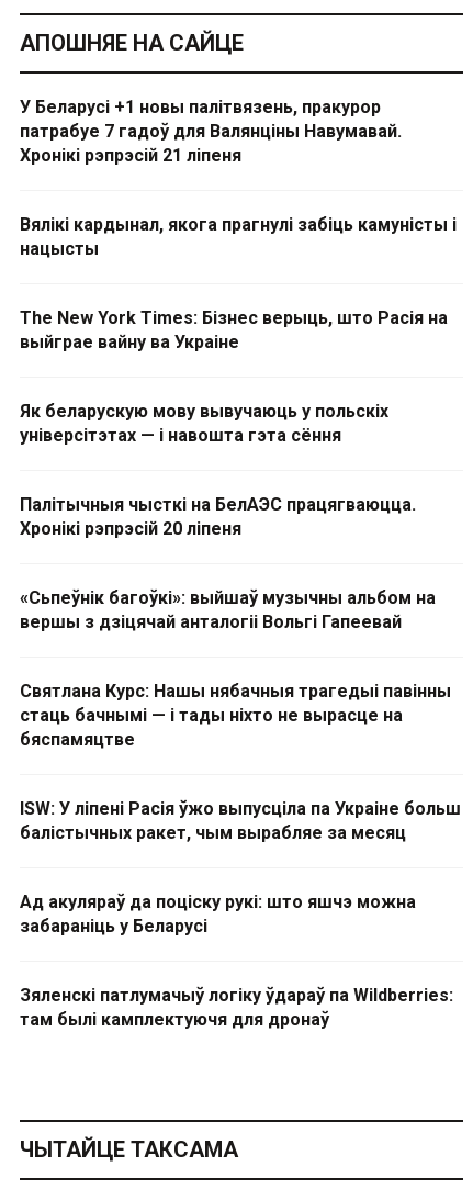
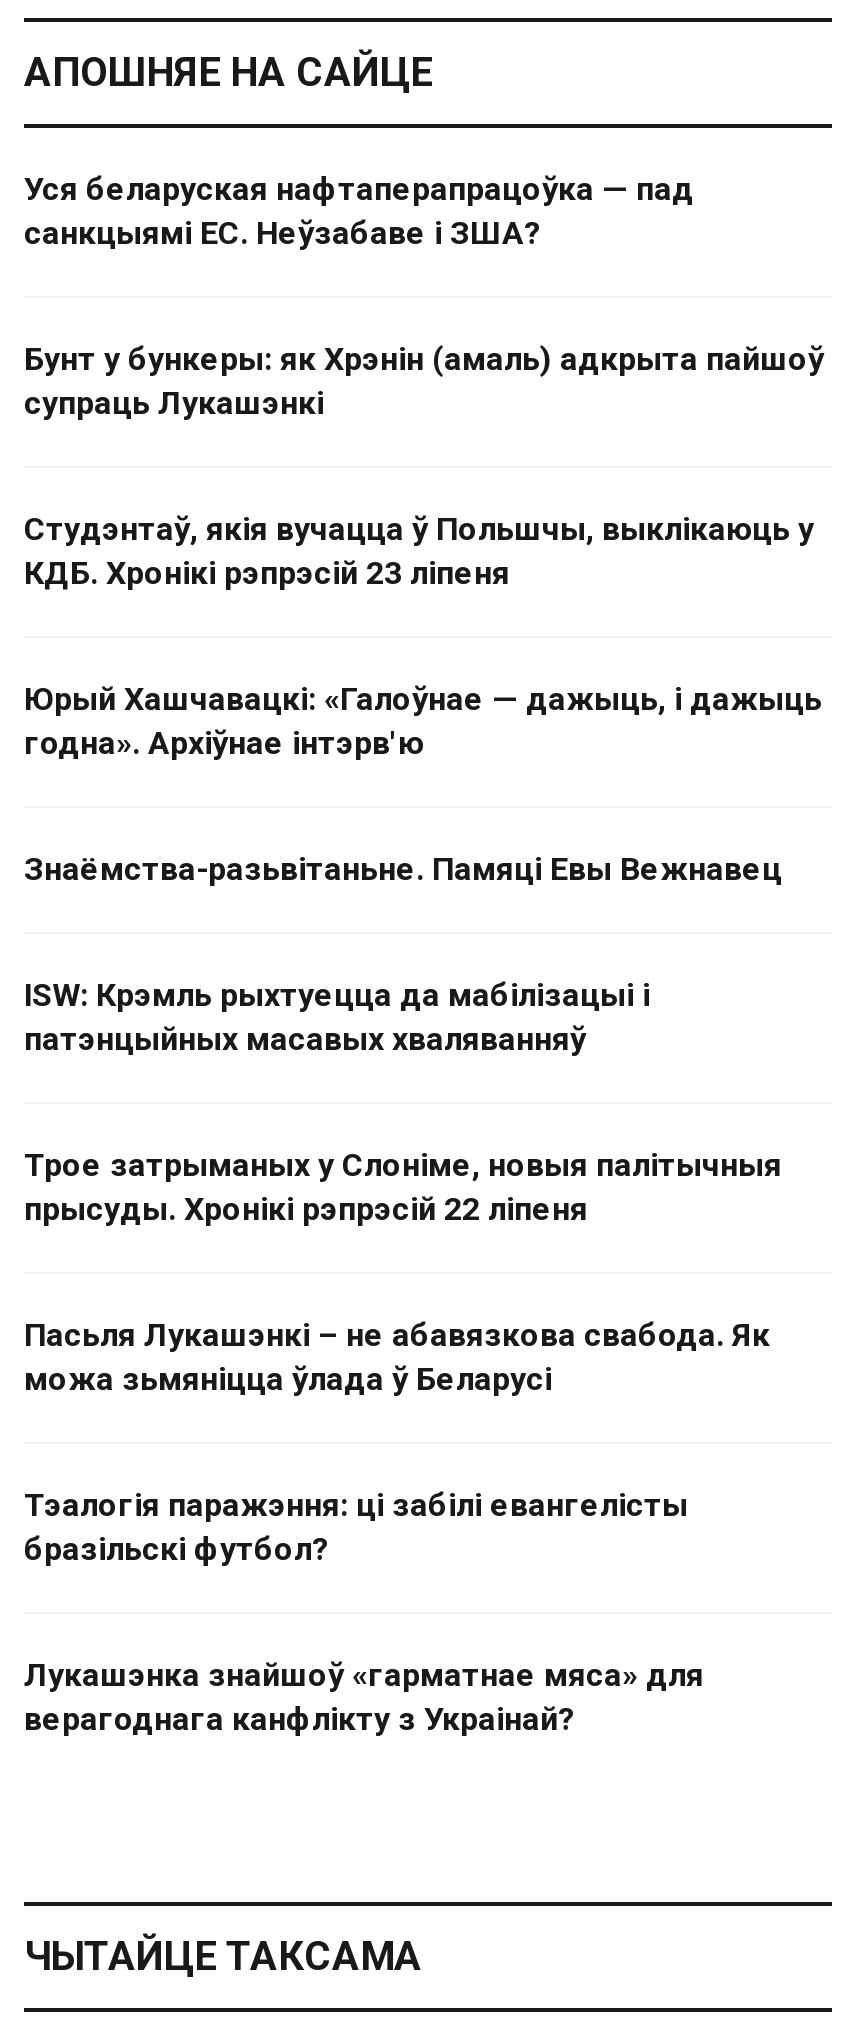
[20,96,402,165] У Беларусі +1 новы палітвязень, пракурор | патрабуе 7 гадоў для Валянціны Навумавай. | Хронікі рэпрэсій 21 ліпеня -> [24,169,694,251] Уся беларуская нафтаперапрацоўка — пад | санкцыямі ЕС. Неўзабаве і ЗША?
[20,214,457,259] Вялікі кардынал, якога прагнулі забіць камуністы і | нацысты -> [24,339,824,421] Бунт у бункеры: як Хрэнін (амаль) адкрыта пайшоў | супраць Лукашэнкі
[20,307,448,352] The New York Times: Бізнес верыць, што Расія на | выйграе вайну ва Украіне -> [24,509,814,591] Студэнтаў, якія вучацца ў Польшчы, выклікаюць у | КДБ. Хронікі рэпрэсій 23 ліпеня
[20,400,388,445] Як беларускую мову вывучаюць у польскіх | універсітэтах — і навошта гэта сёння -> [24,679,822,761] Юрый Хашчавацкі: «Галоўнае — дажыць, і дажыць | годна». Архіўнае інтэрв'ю
[20,494,416,539] Палітычныя чысткі на БелАЭС працягваюцца. | Хронікі рэпрэсій 20 ліпеня -> [24,849,782,887] Знаёмства-разьвітаньне. Памяці Евы Вежнавец
[20,587,436,632] «Сьпеўнік багоўкі»: выйшаў музычны альбом на | вершы з дзіцячай анталогіі Вольгі Гапеевай -> [24,975,650,1057] ISW: Крэмль рыхтуецца да мабілізацыі і | патэнцыйных масавых хваляванняў
[20,680,451,750] Святлана Курс: Нашы нябачныя трагедыі павінны | стаць бачнымі — і тады ніхто не вырасце на | бяспамяцтве -> [24,1145,782,1227] Трое затрыманых у Слоніме, новыя палітычныя | прысуды. Хронікі рэпрэсій 22 ліпеня
[20,798,461,843] ISW: У ліпені Расія ўжо выпусціла па Украіне больш | балістычных ракет, чым вырабляе за месяц -> [24,1315,770,1397] Пасьля Лукашэнкі – не абавязкова свабода. Як | можа зьмяніцца ўлада ў Беларусі
[20,891,416,936] Ад акуляраў да поціску рукі: што яшчэ можна | забараніць у Беларусі -> [24,1485,688,1567] Тэалогія паражэння: ці забілі евангелісты | бразільскі футбол?
[20,984,453,1029] Зяленскі патлумачыў логіку ўдараў па Wildberries: | там былі камплектуючя для дронаў -> [24,1655,704,1737] Лукашэнка знайшоў «гарматнае мяса» для | верагоднага канфлікту з Украінай?

